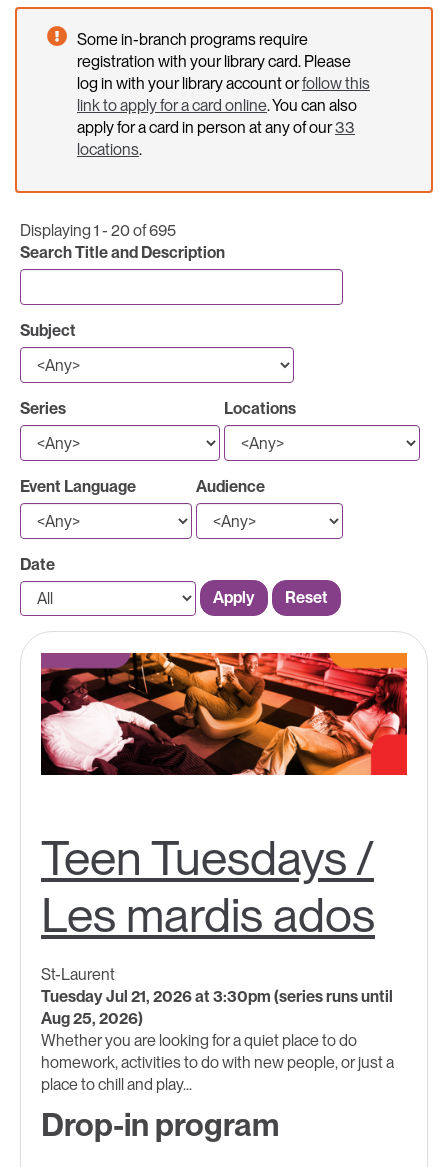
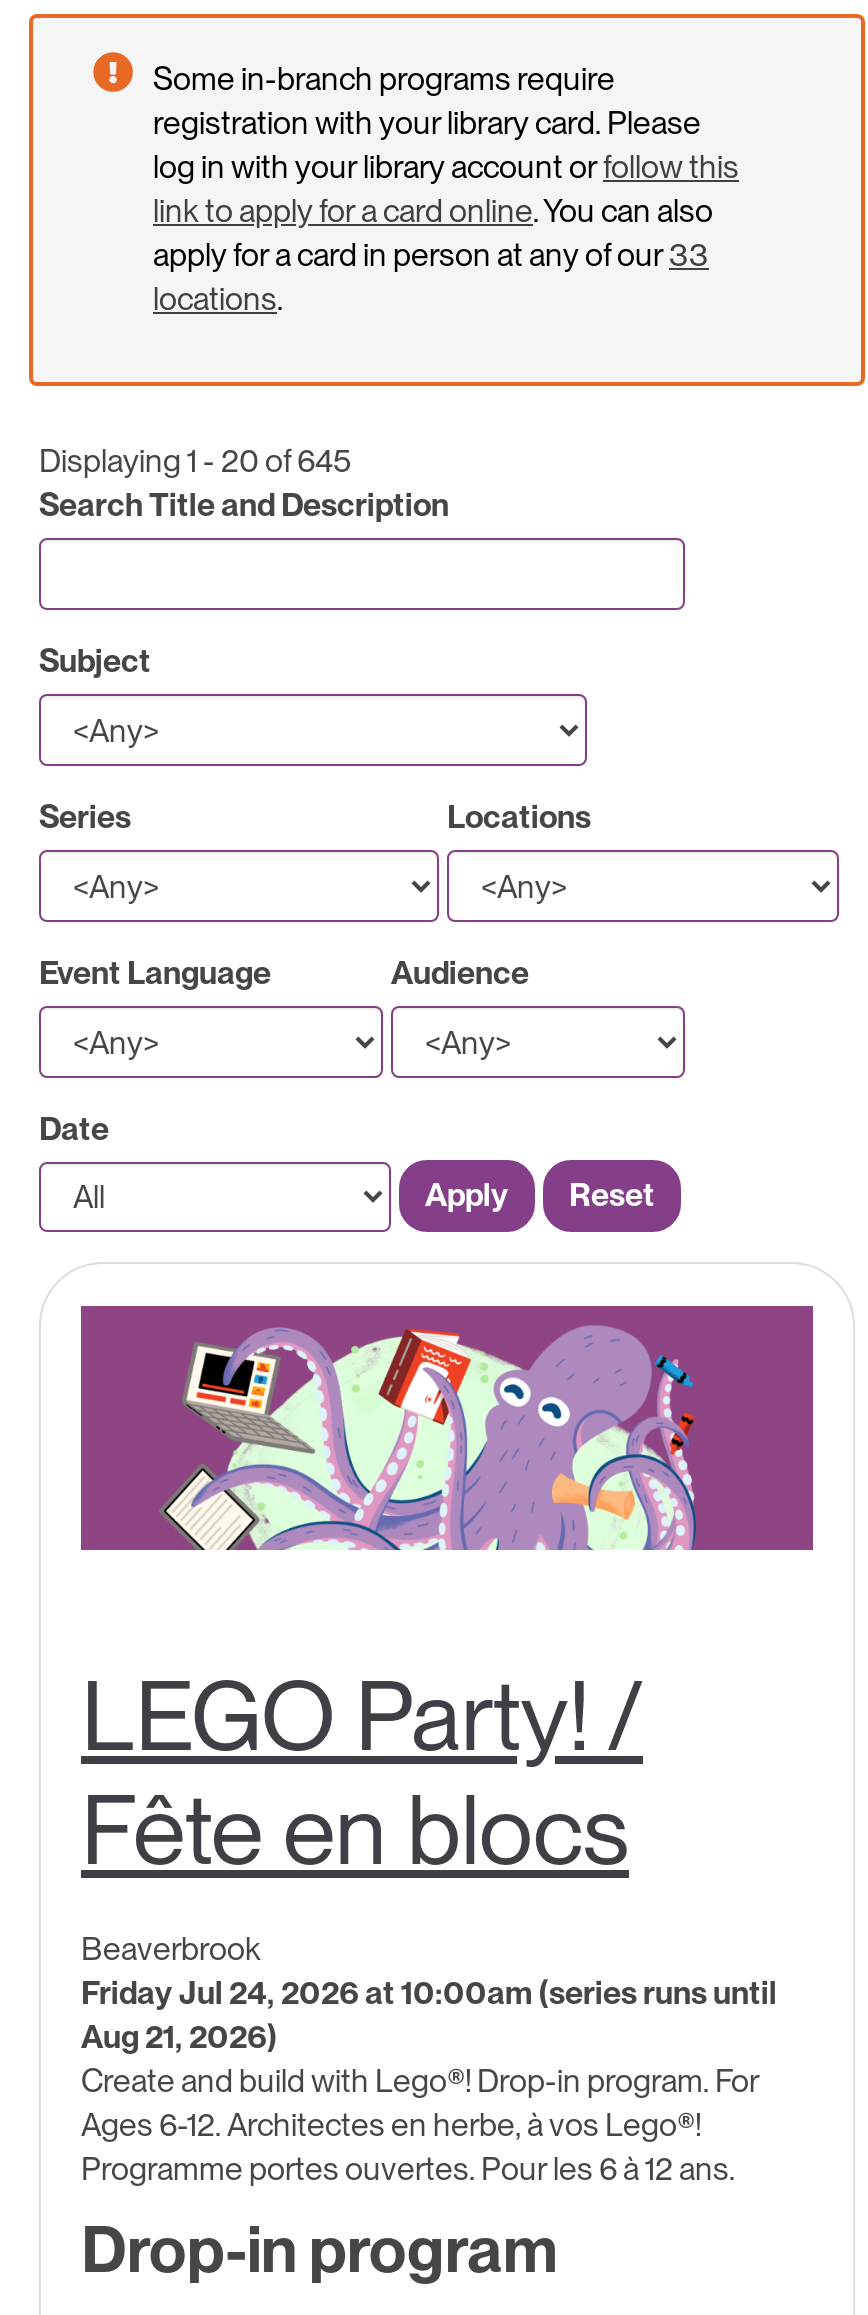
[20,221,176,240] Displaying 1 - 20 of 695 -> [39,442,351,480] Displaying 1 - 20 of 645
[40,652,408,776] [image] -> [79,1304,815,1552] [image]
[41,829,394,1094] Teen Tuesdays / | Les mardis ados | St-Laurent | Tuesday Jul 21, 2026 at 3:30pm (series runs until | Aug 25, 2026) | Whether you are looking for a quiet place to do | homework, activities to do with new people, or just a | place to chill and play... -> [81,1658,777,2188] LEGO Party! / | Fête en blocs | Beaverbrook | Friday Jul 24, 2026 at 10:00am (series runs until | Aug 21, 2026) | Create and build with Lego®! Drop-in program. For | Ages 6-12. Architectes en herbe, à vos Lego®! | Programme portes ouvertes. Pour les 6 à 12 ans.

